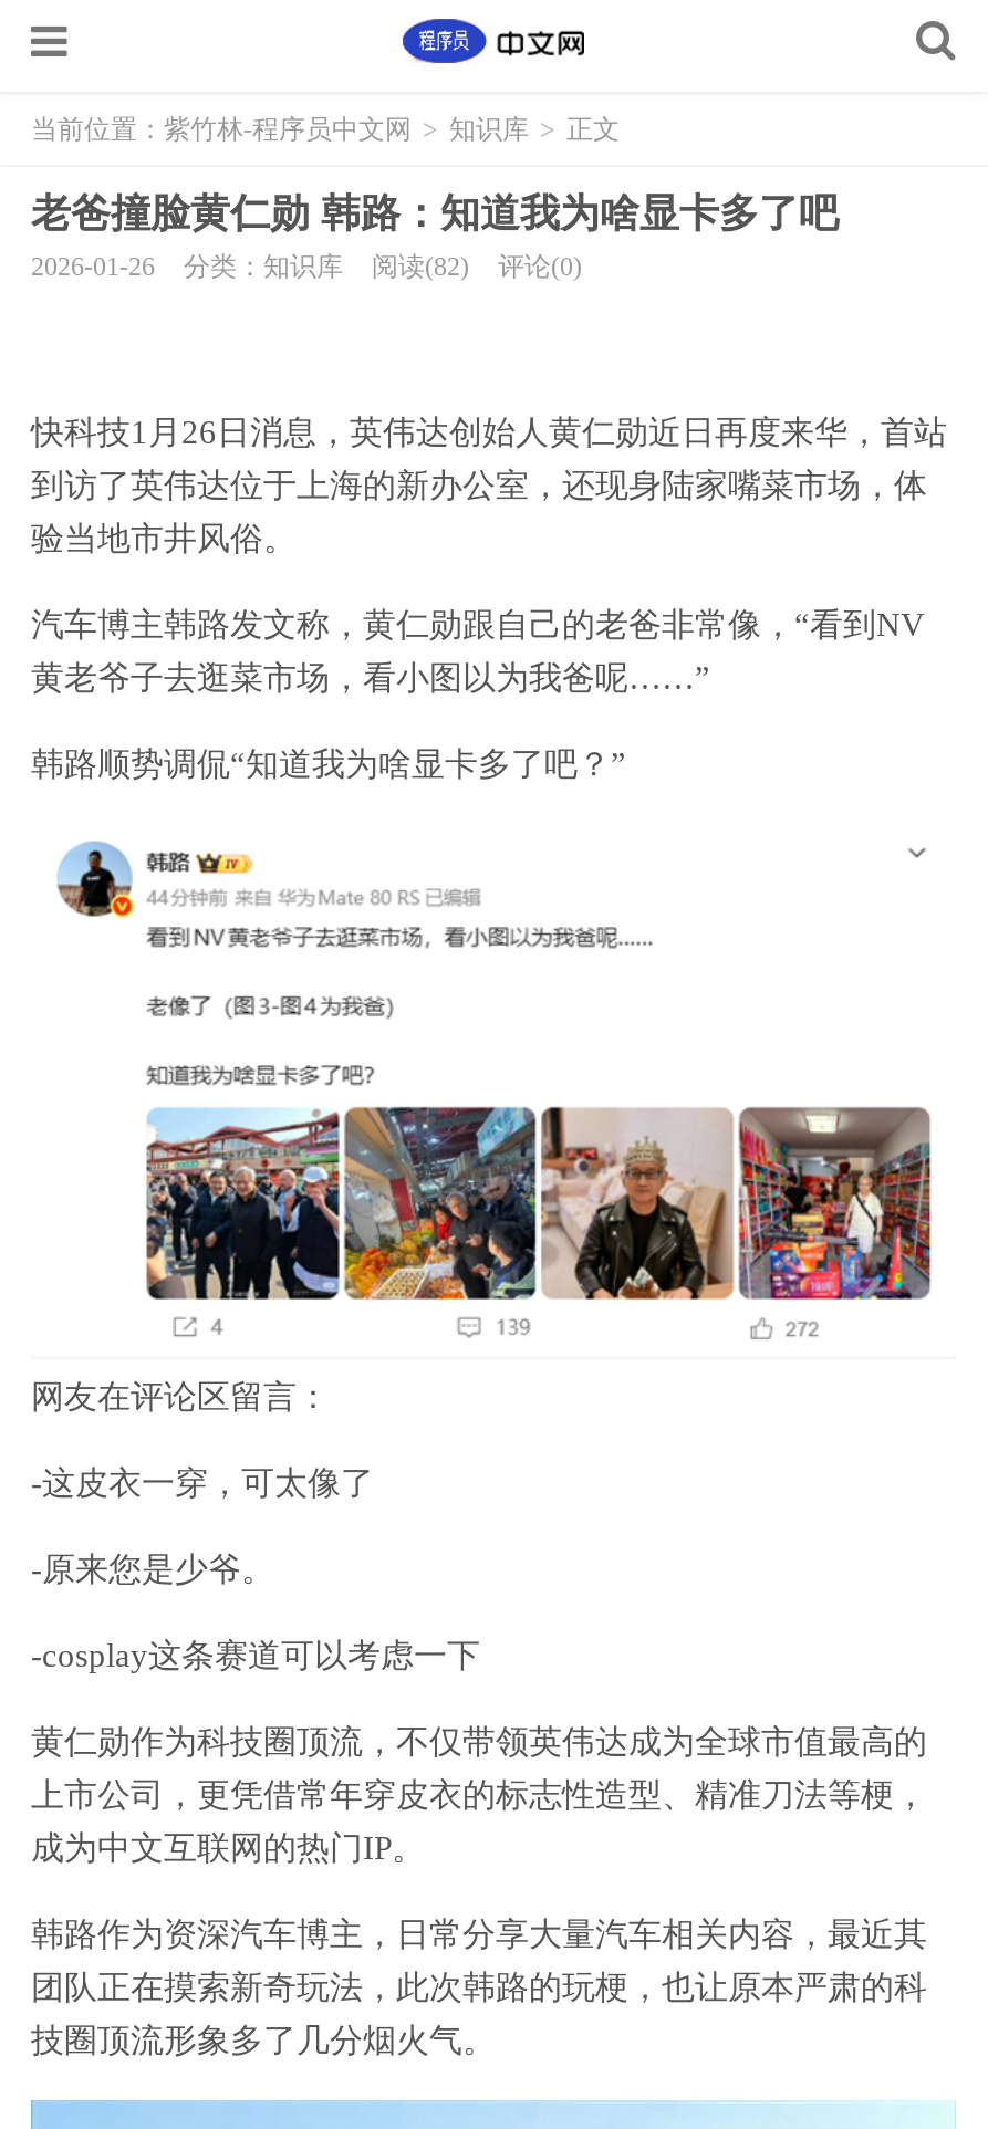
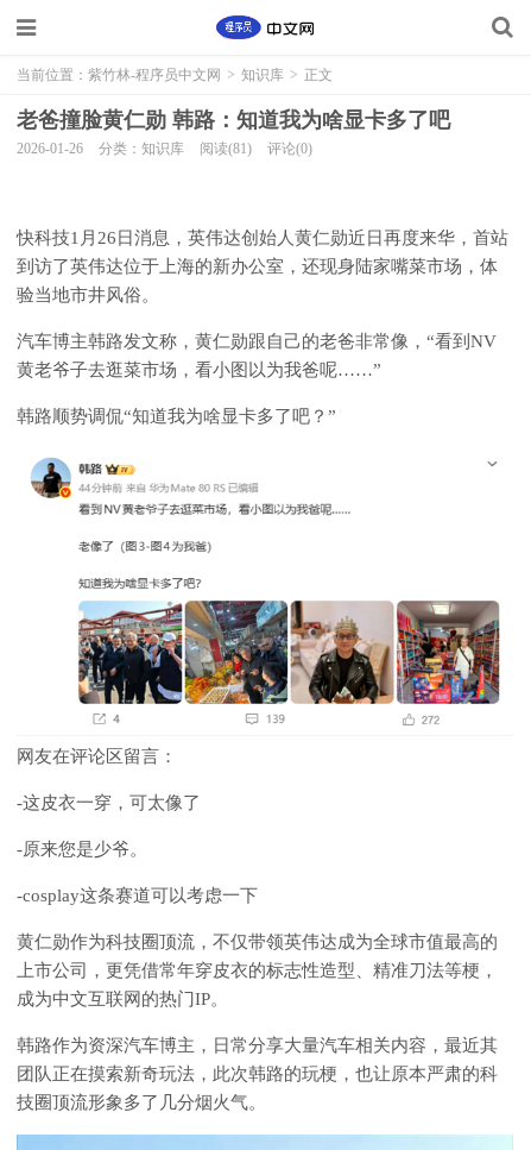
[31,251,582,282] 2026-01-26 分类：知识库 阅读(82) 评论(0) -> [17,140,312,157] 2026-01-26 分类：知识库 阅读(81) 评论(0)

